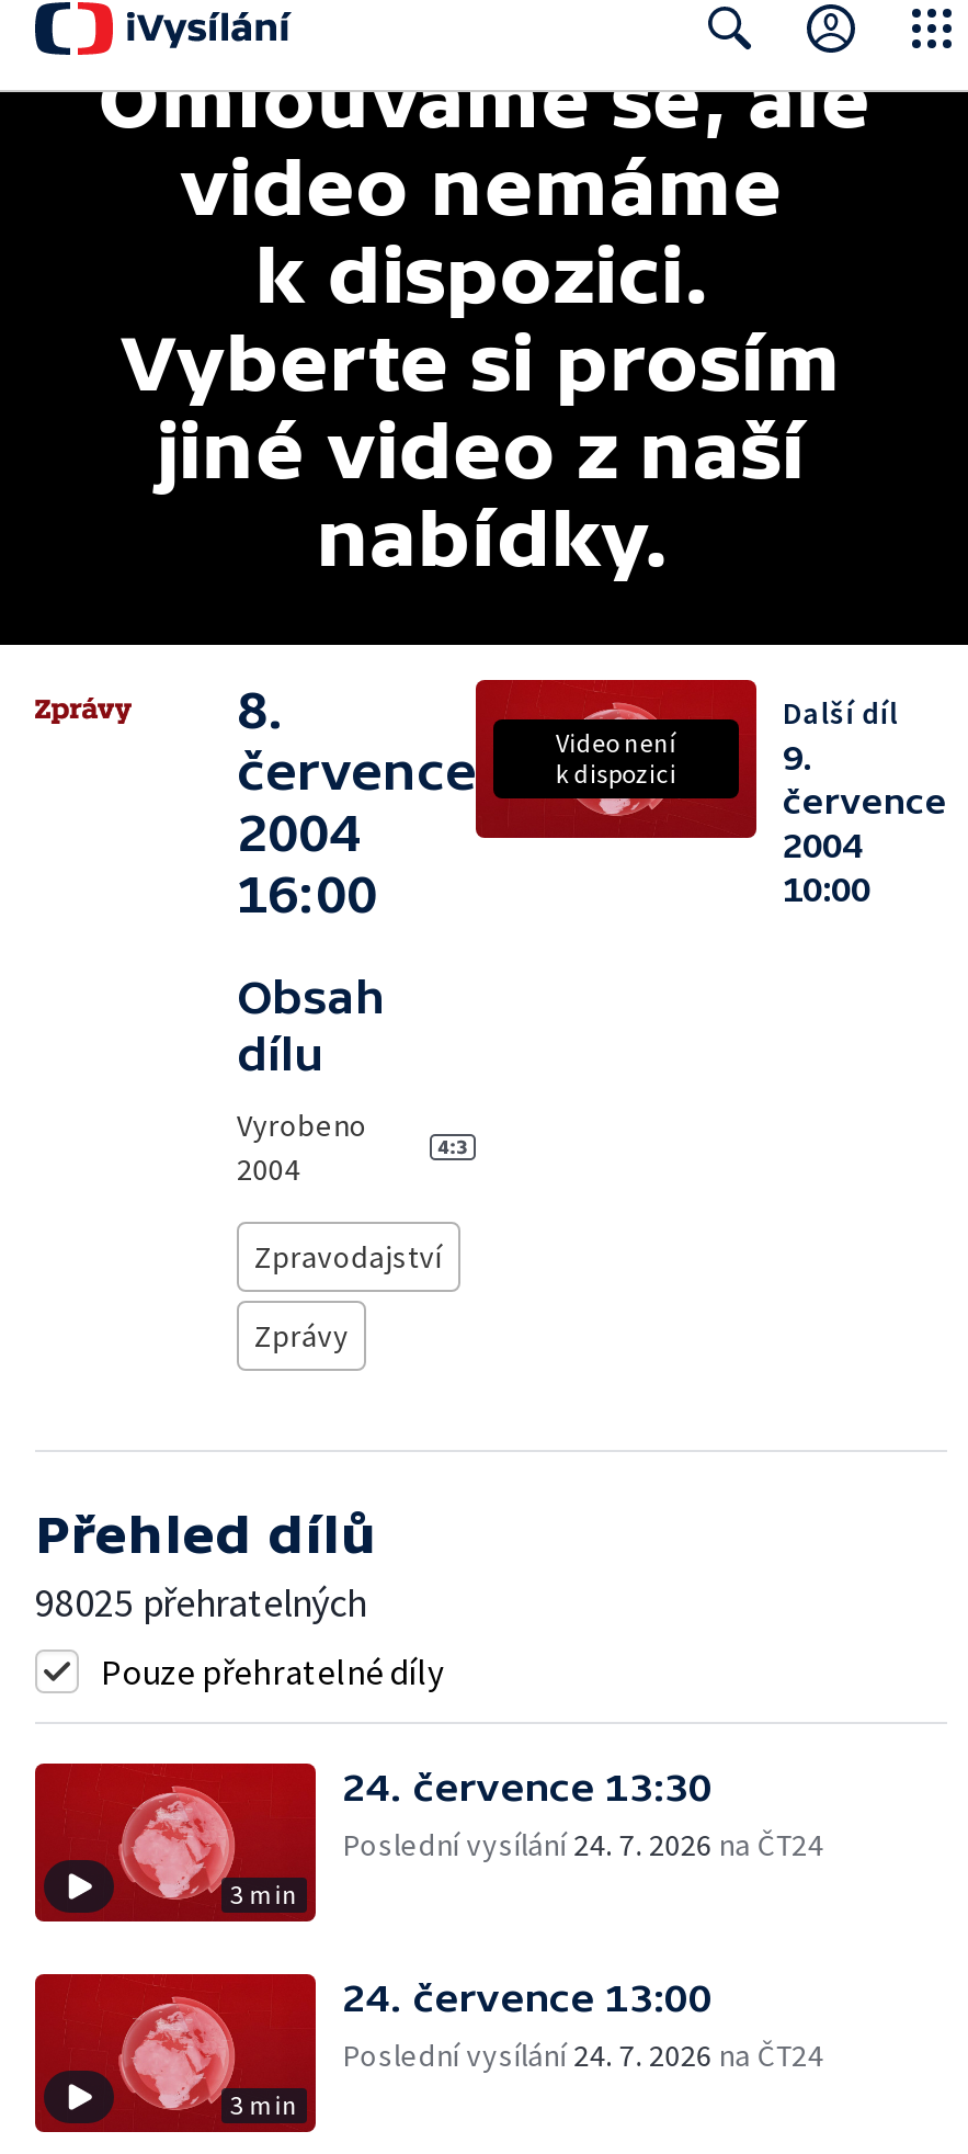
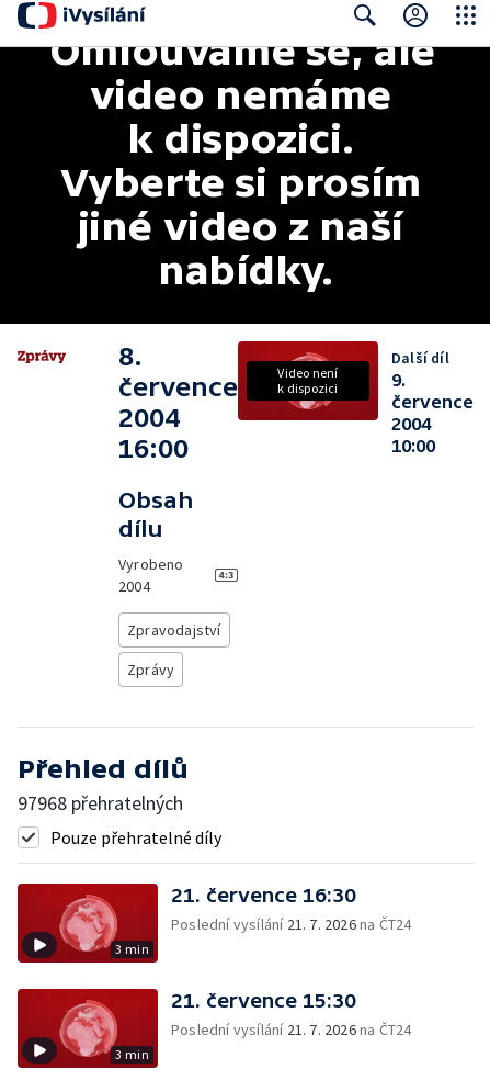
[35,1577,366,1628] 98025 přehratelných -> [18,790,183,815] 97968 přehratelných
[342,1764,713,1810] 24. července 13:30 -> [171,884,356,907] 21. července 16:30
[342,1825,823,1864] Poslední vysílání 24. 7. 2026 na ČT24 -> [171,914,412,934] Poslední vysílání 21. 7. 2026 na ČT24
[342,1974,713,2020] 24. července 13:00 -> [171,989,356,1012] 21. července 15:30
[342,2036,823,2075] Poslední vysílání 24. 7. 2026 na ČT24 -> [171,1020,412,1039] Poslední vysílání 21. 7. 2026 na ČT24

